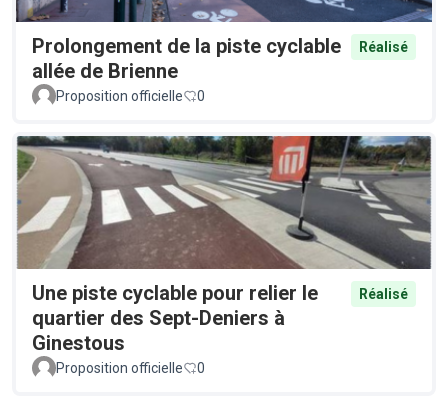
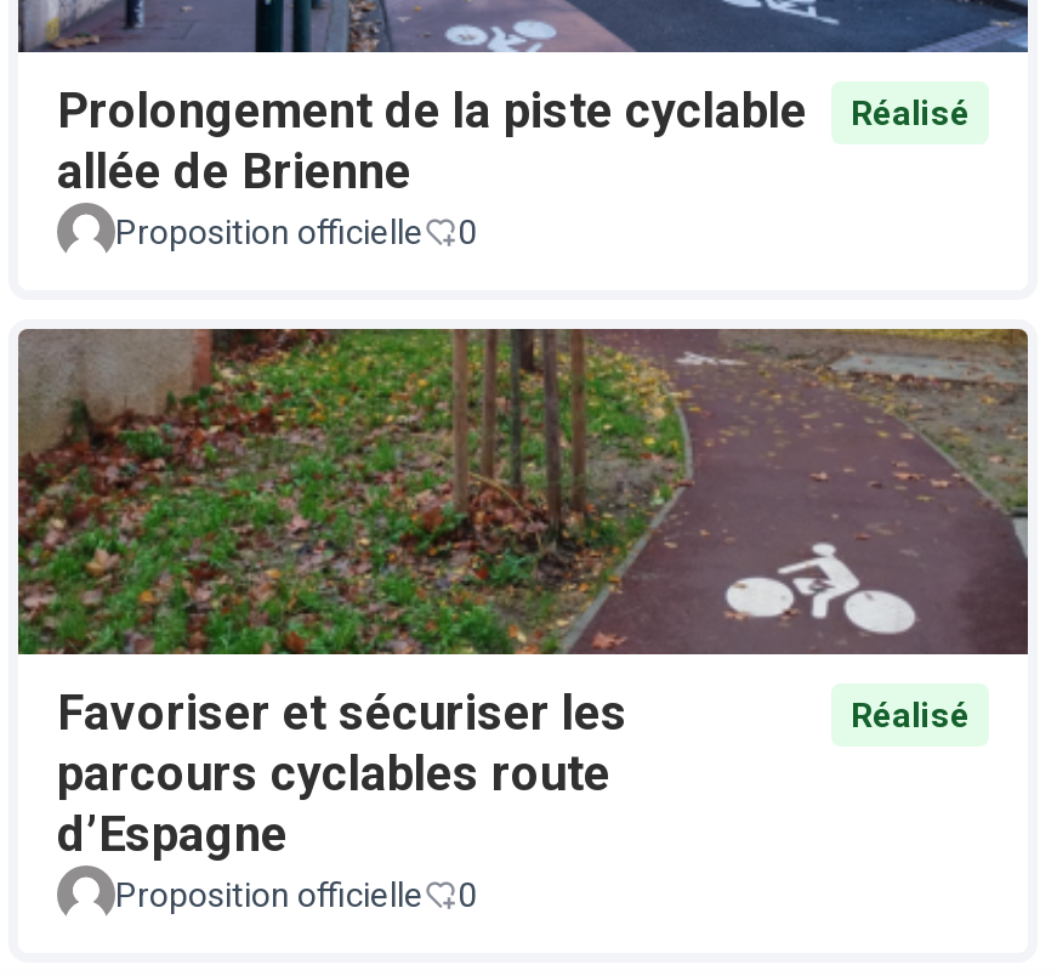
[16,135,432,355] [image] | Une piste cyclable pour relier le | quartier des Sept-Deniers à | Ginestous -> [16,328,1030,862] [image] | Favoriser et sécuriser les | parcours cyclables route | d’Espagne

